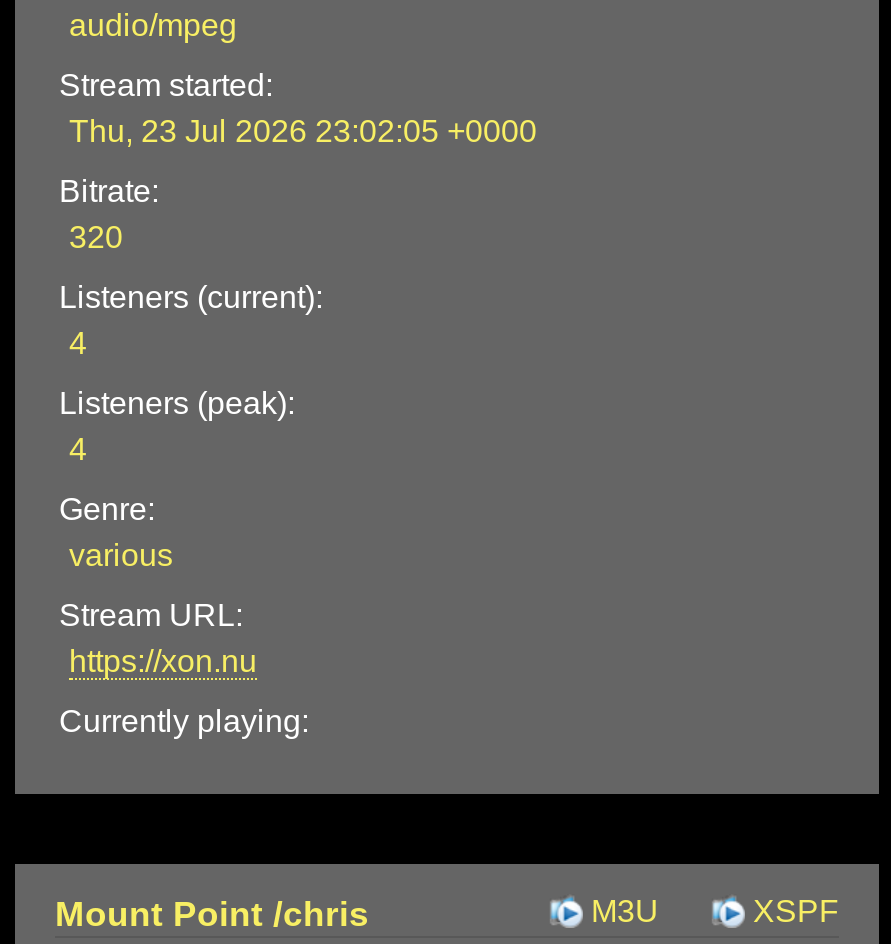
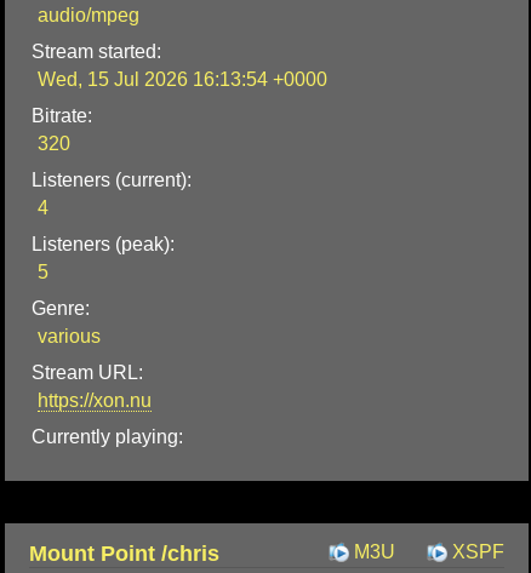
[69,114,537,148] Thu, 23 Jul 2026 23:02:05 +0000 -> [38,69,327,90] Wed, 15 Jul 2026 16:13:54 +0000
[69,432,87,466] 4 -> [38,262,48,283] 5

